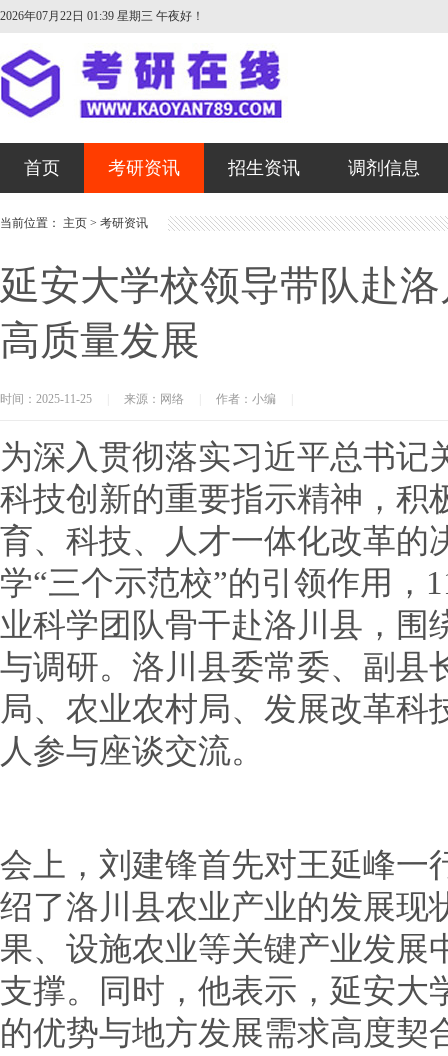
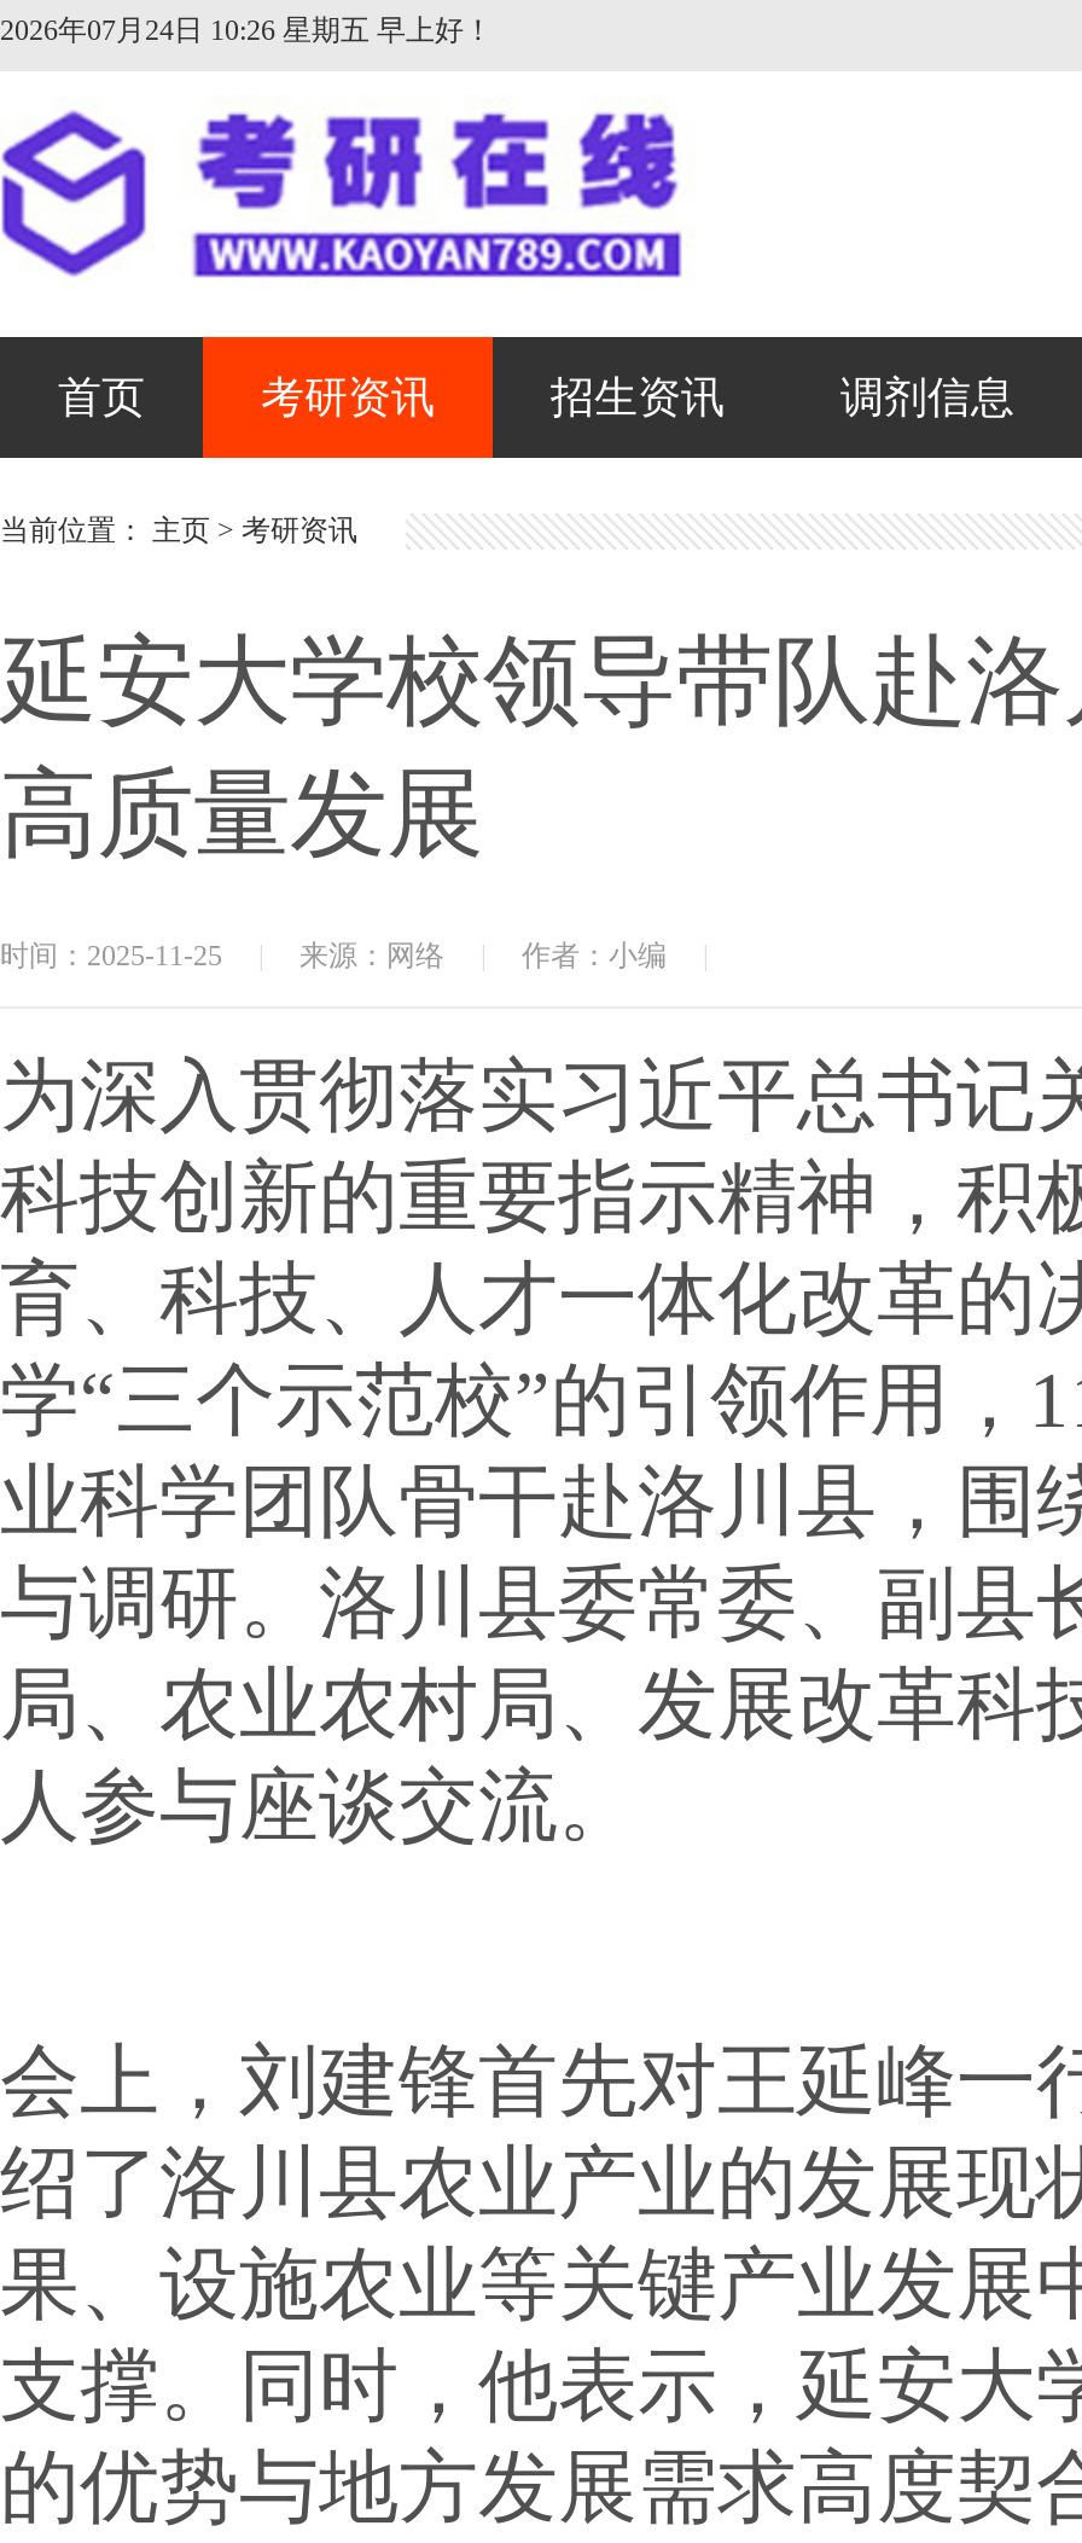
[0,9,204,23] 2026年07月22日 01:39 星期三午夜好！ -> [0,13,493,47] 2026年07月24日 10:26 星期五早上好！

